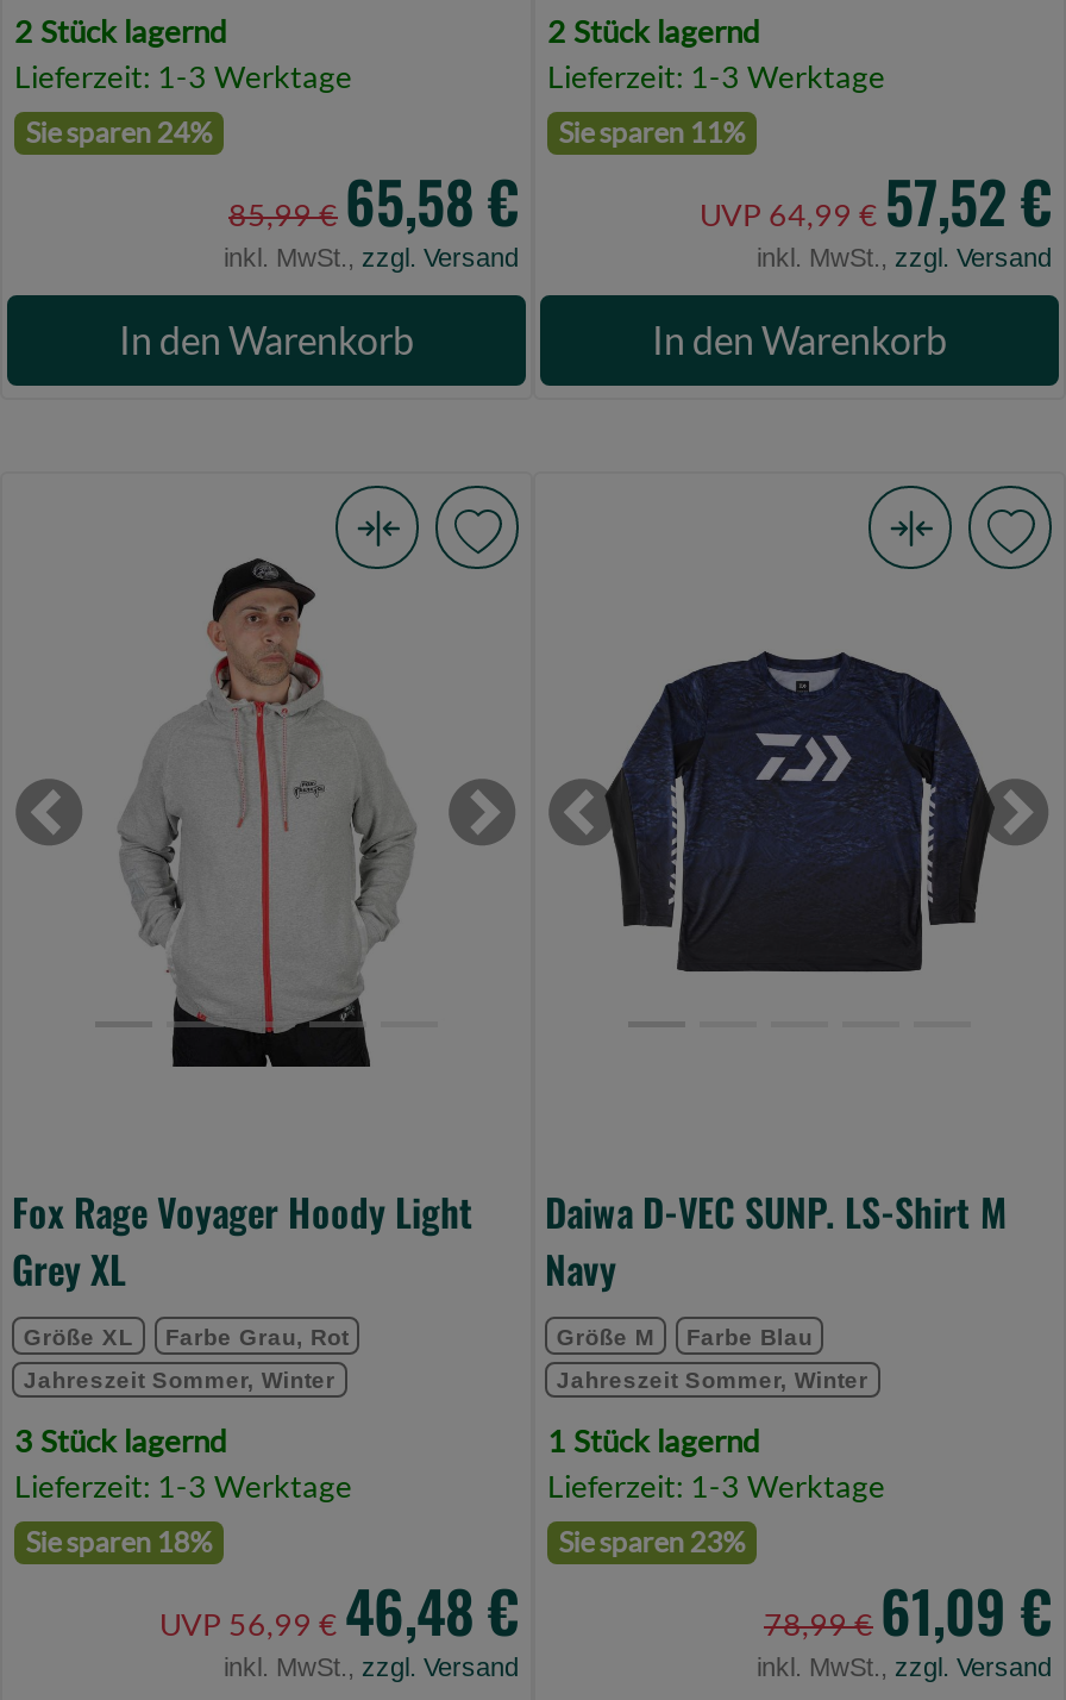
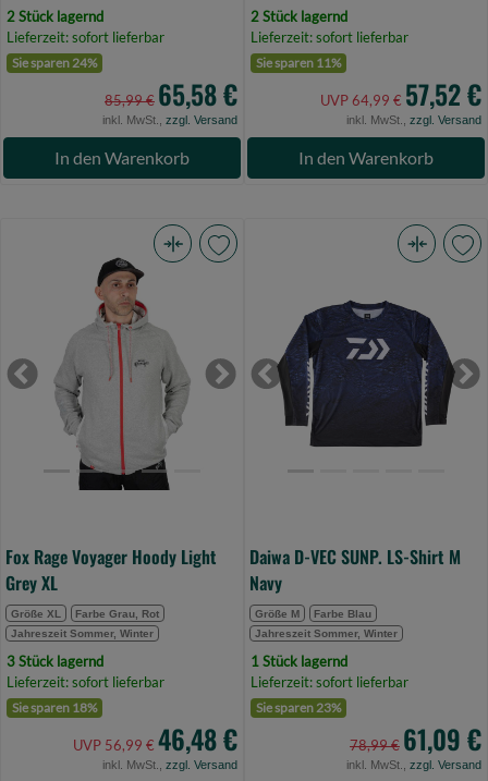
[14,56,352,94] Lieferzeit: 1-3 Werktage -> [7,28,164,45] Lieferzeit: sofort lieferbar
[547,56,885,94] Lieferzeit: 1-3 Werktage -> [251,28,408,45] Lieferzeit: sofort lieferbar
[14,1467,352,1505] Lieferzeit: 1-3 Werktage -> [7,673,164,691] Lieferzeit: sofort lieferbar
[547,1467,885,1505] Lieferzeit: 1-3 Werktage -> [251,673,408,691] Lieferzeit: sofort lieferbar

